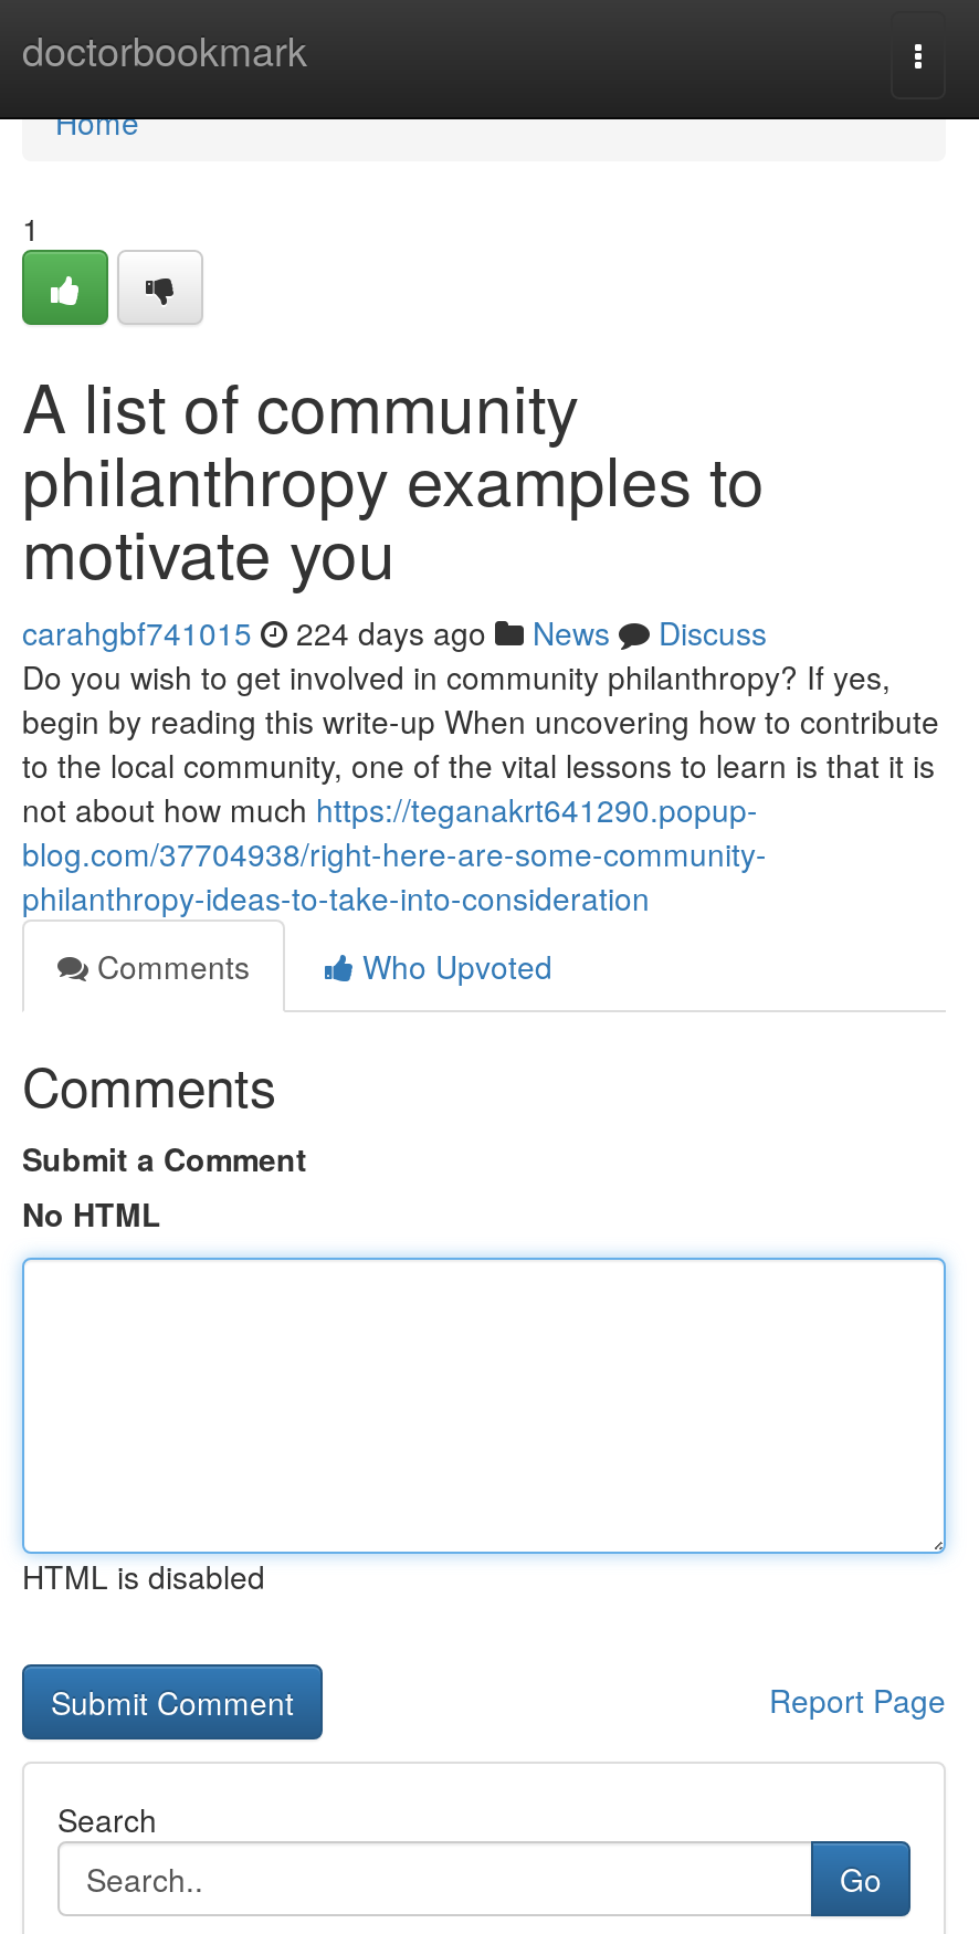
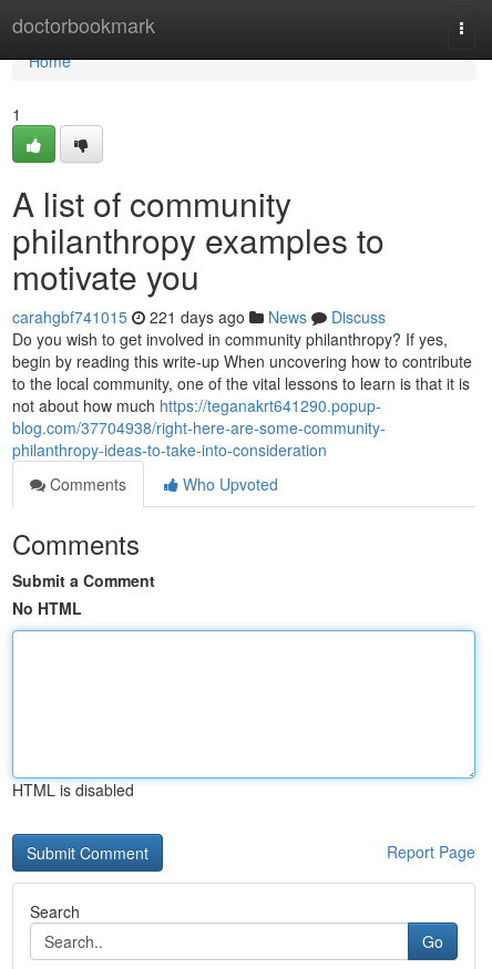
[22,610,767,654] carahgbf741015 224 days ago News Discuss -> [12,306,386,328] carahgbf741015 221 days ago News Discuss

